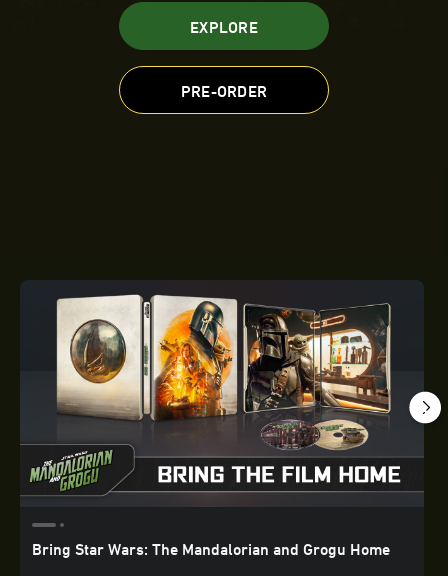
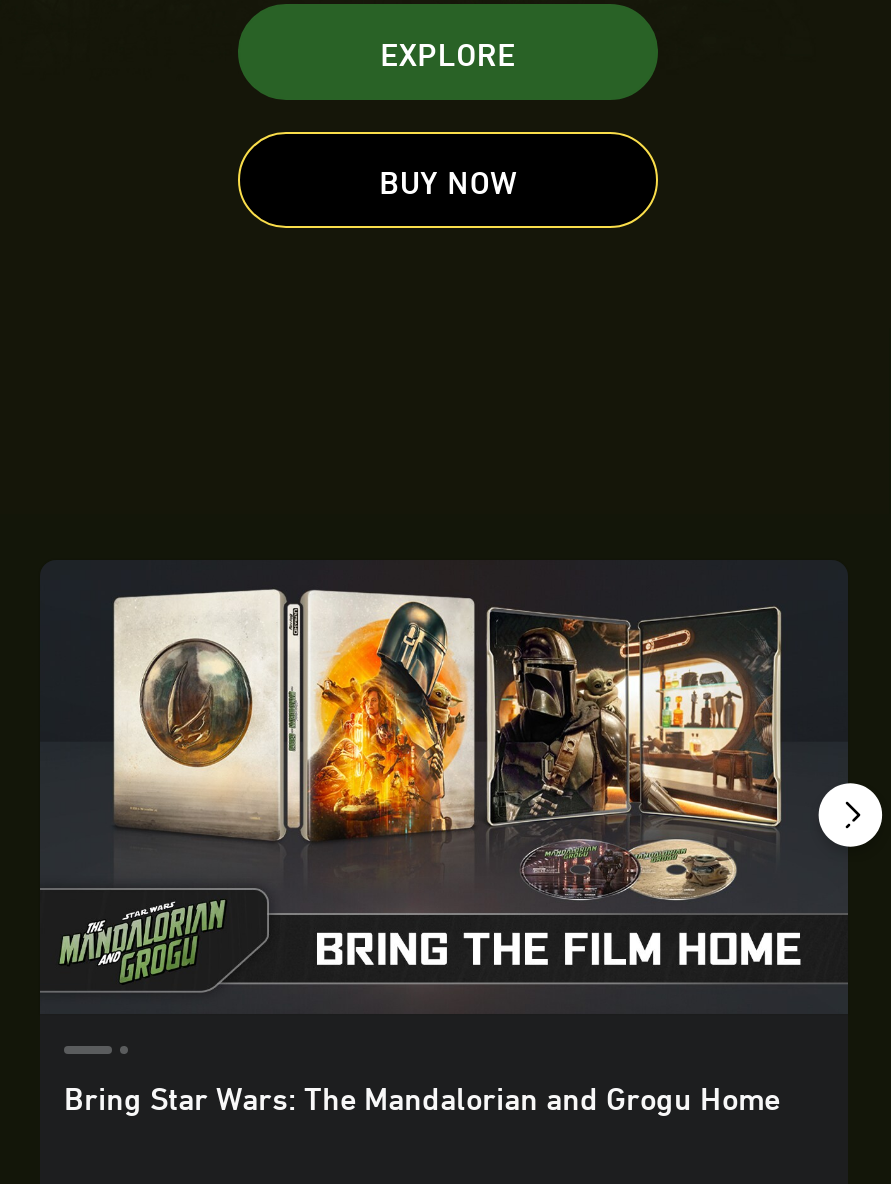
[181,82,267,100] PRE-ORDER -> [379,164,517,200] BUY NOW

